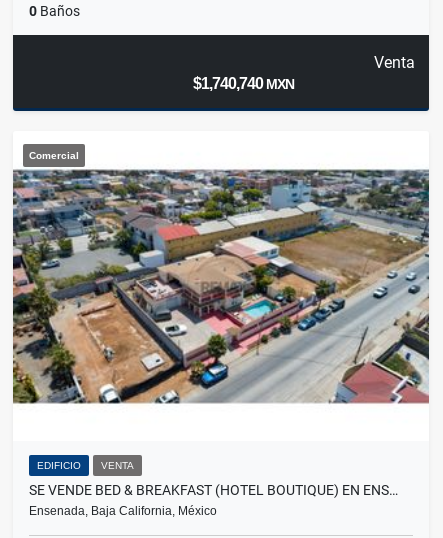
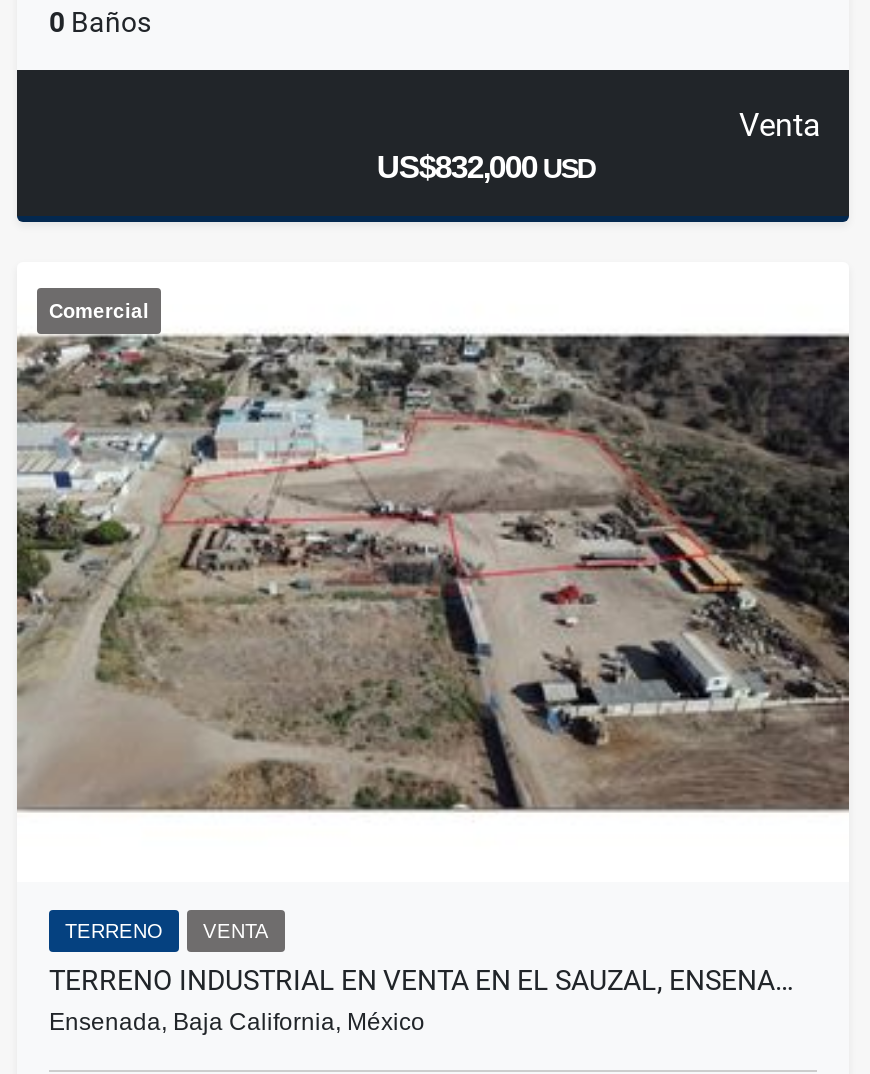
[193,75,294,92] $1,740,740 MXN -> [377,150,595,184] US$832,000 USD
[12,166,430,406] [image] -> [15,332,851,814] [image]
[37,460,81,471] EDIFICIO -> [65,920,163,942] TERRENO
[29,482,398,498] SE VENDE BED & BREAKFAST (HOTEL BOUTIQUE) EN ENS… -> [49,964,793,996] TERRENO INDUSTRIAL EN VENTA EN EL SAUZAL, ENSENA…

